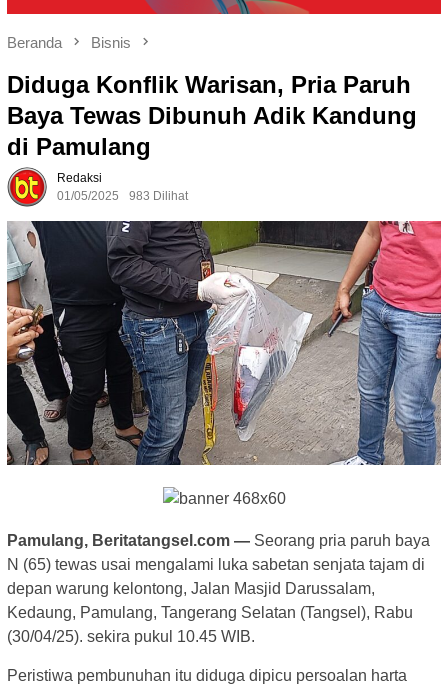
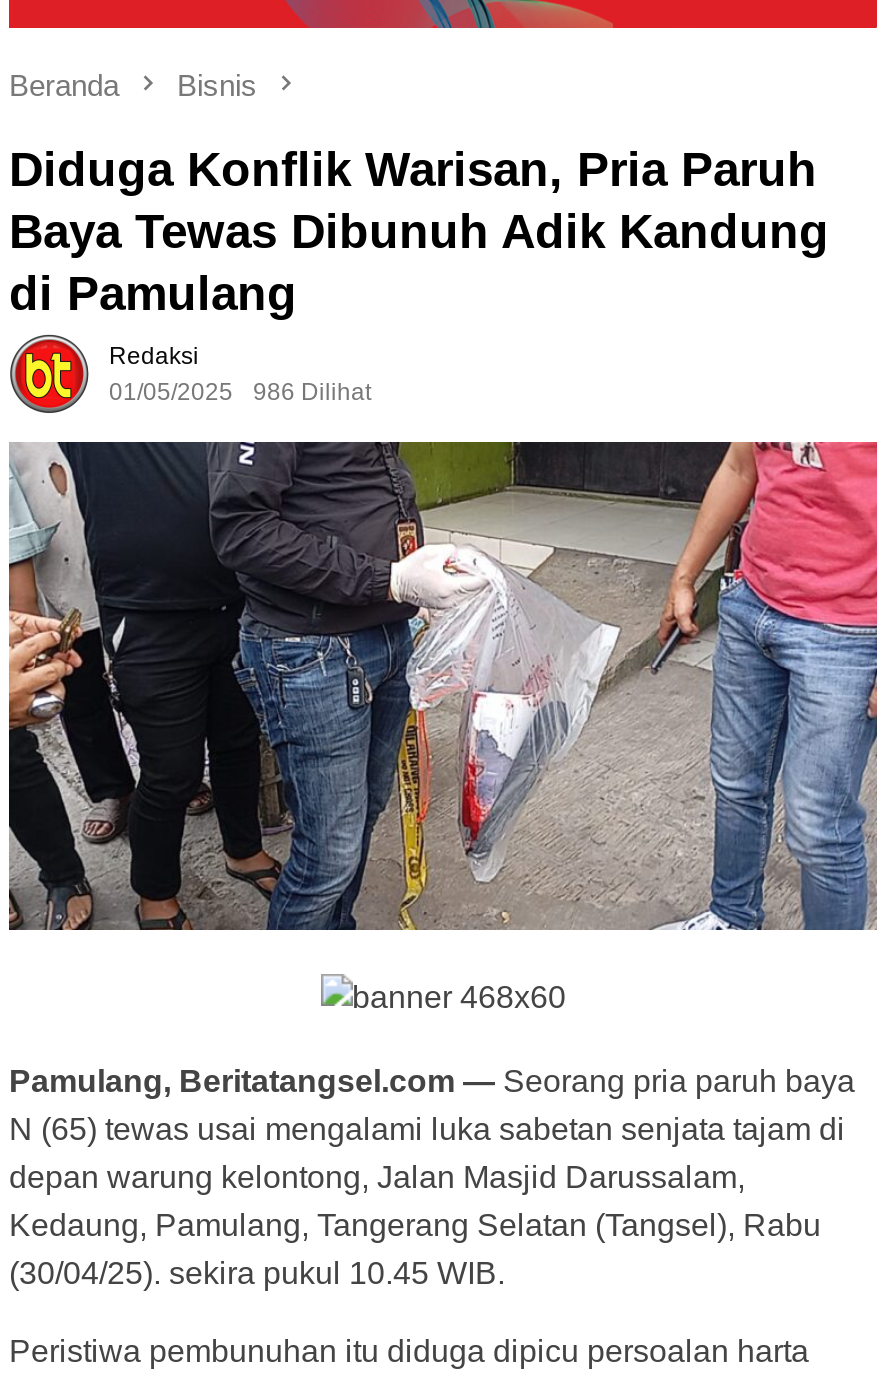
[57,189,188,203] 01/05/2025 983 Dilihat -> [109,377,371,405] 01/05/2025 986 Dilihat

